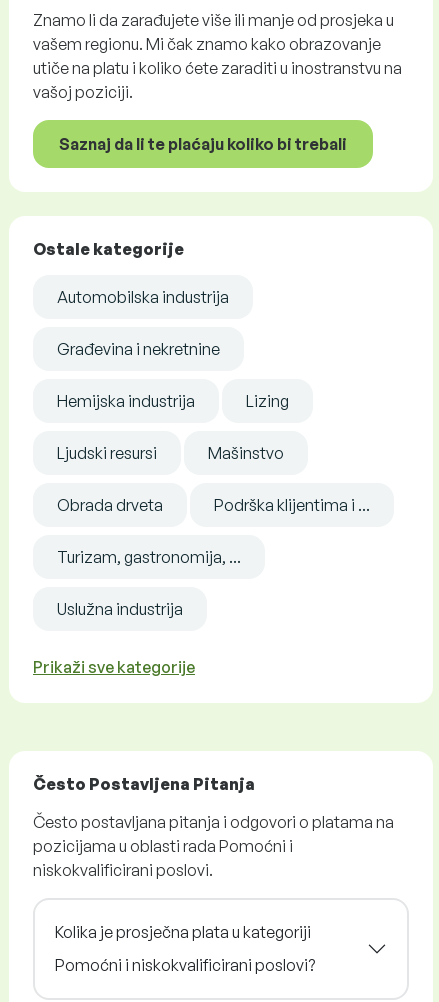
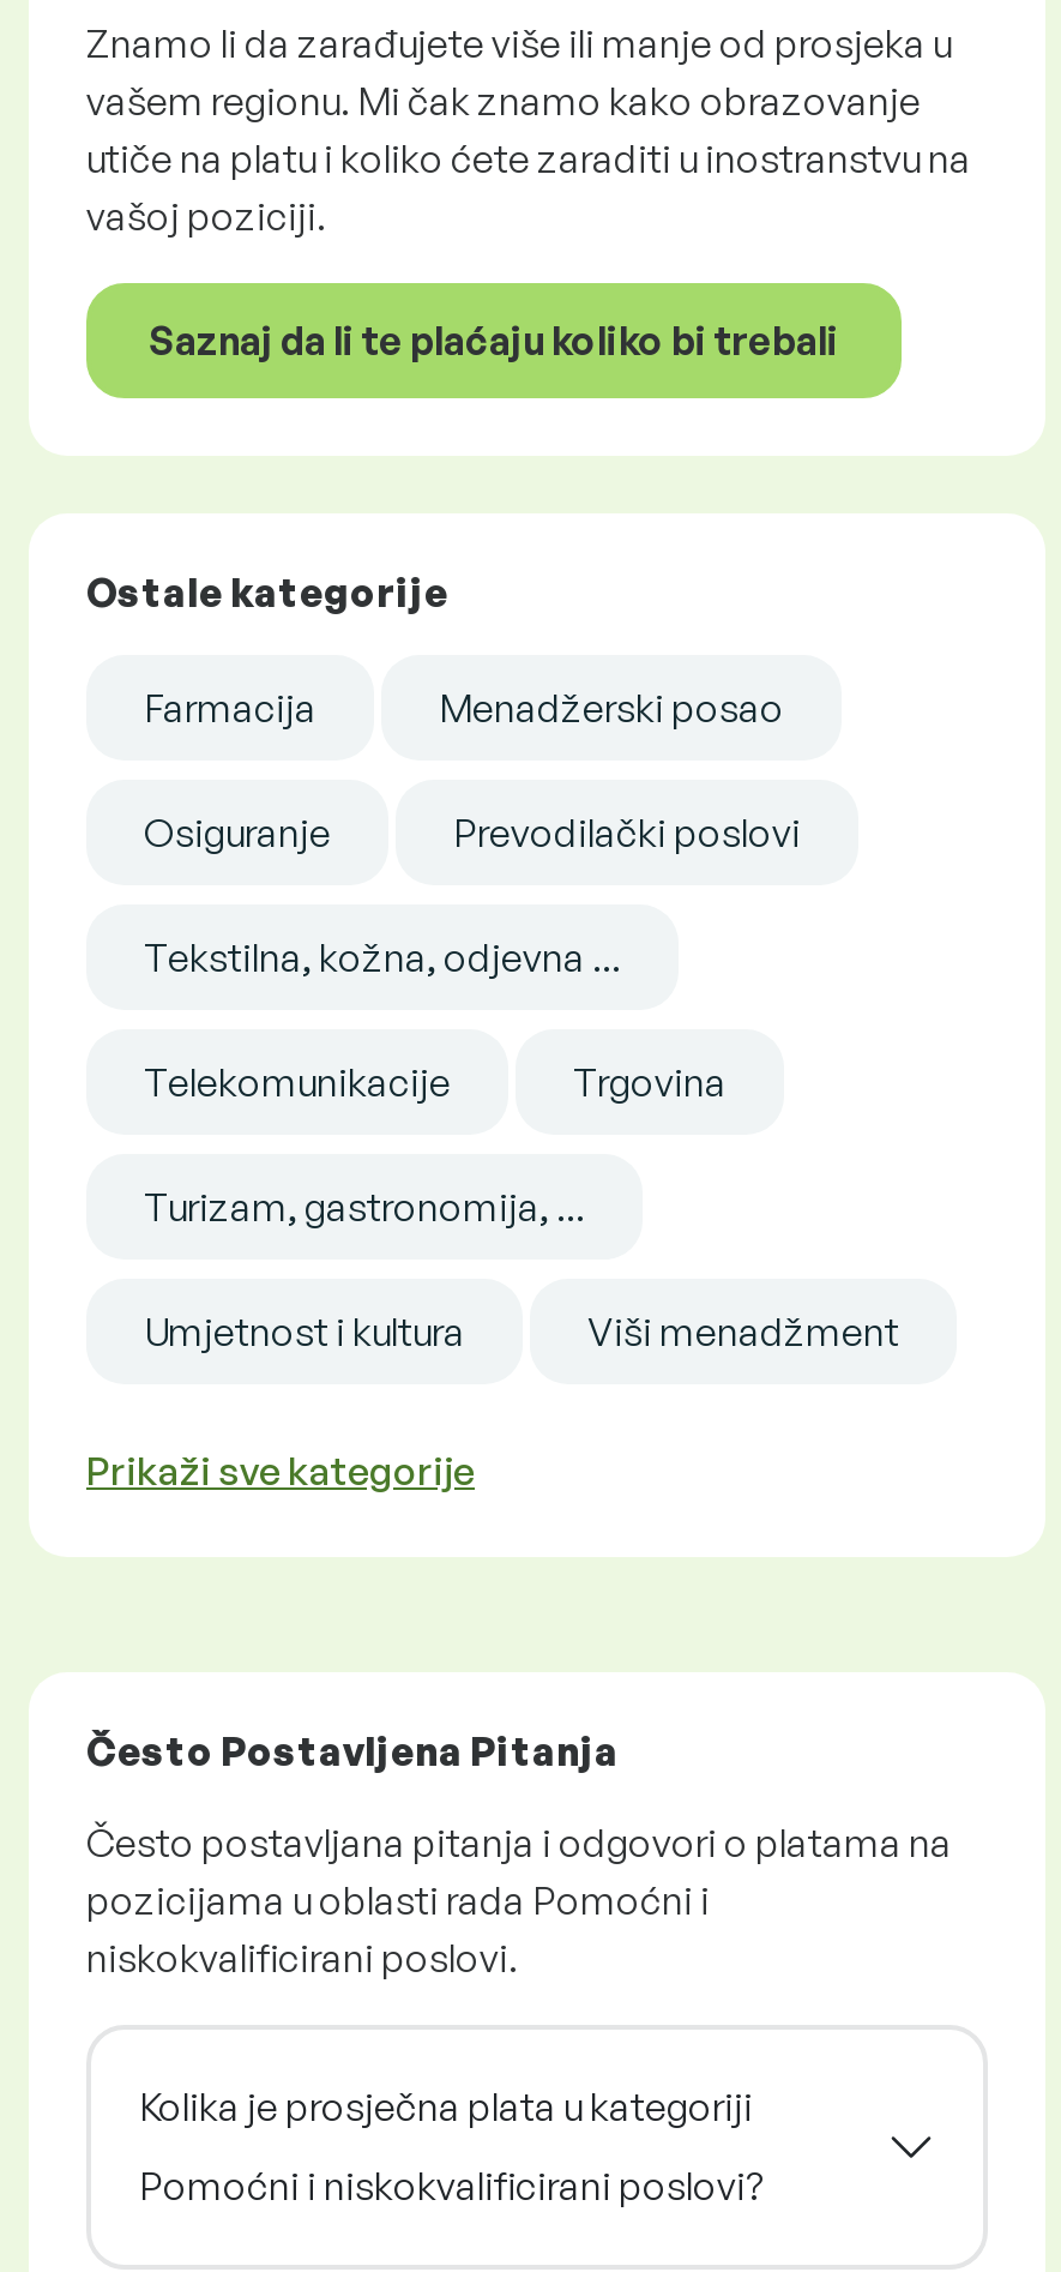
[57,287,370,515] Automobilska industrija | Građevina i nekretnine | Hemijska industrija | Lizing | Ljudski resursi | Mašinstvo | Obrada drveta | Podrška klijentima i ... -> [144,685,801,1107] Farmacija | Menadžerski posao | Osiguranje | Prevodilački poslovi | Tekstilna, kožna, odjevna ... | Telekomunikacije | Trgovina
[57,599,183,619] Uslužna industrija -> [144,1308,899,1356] Umjetnost i kultura | Viši menadžment

